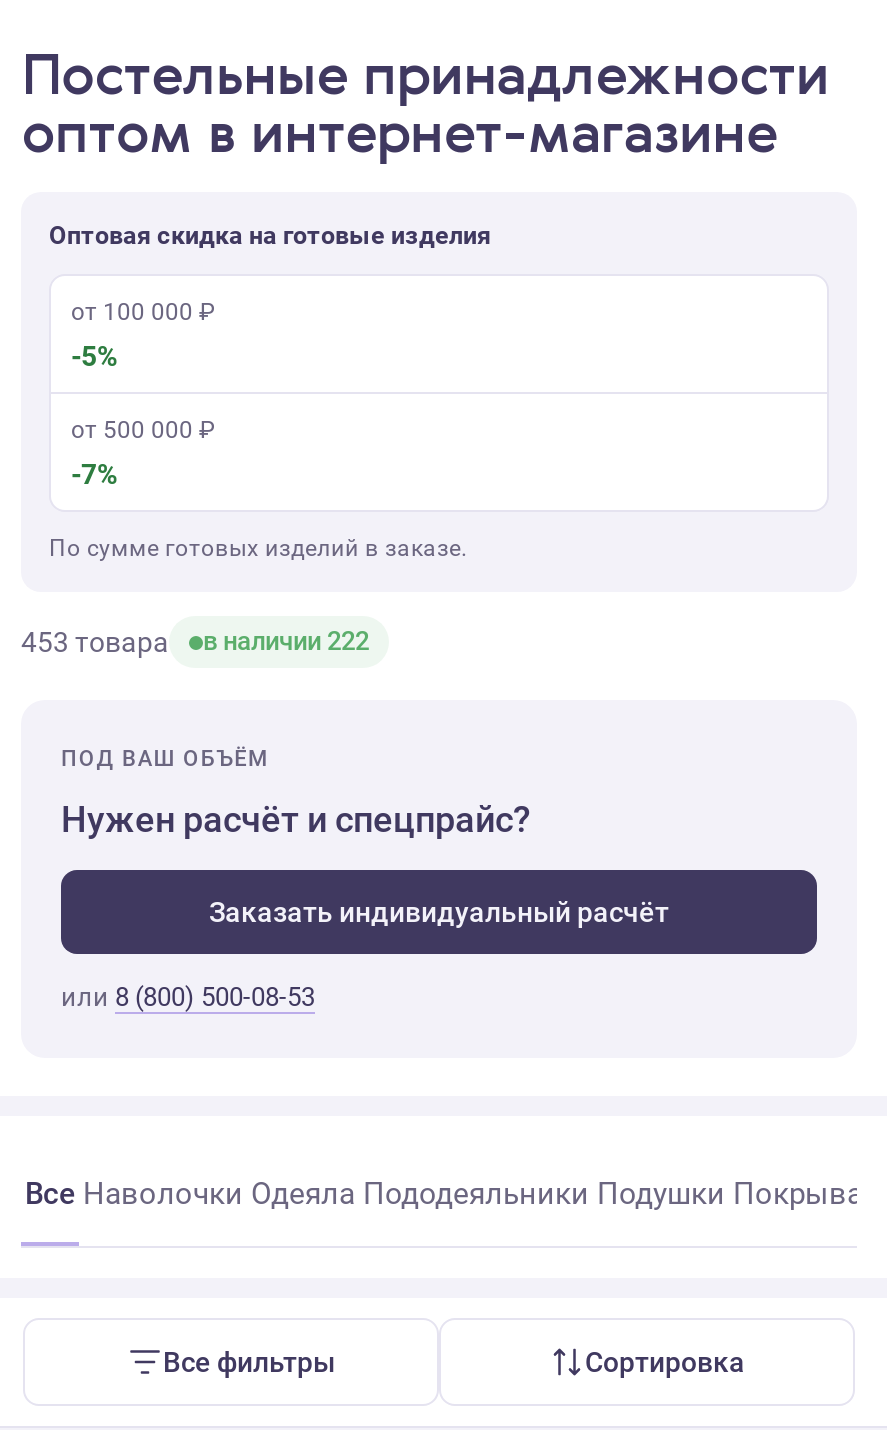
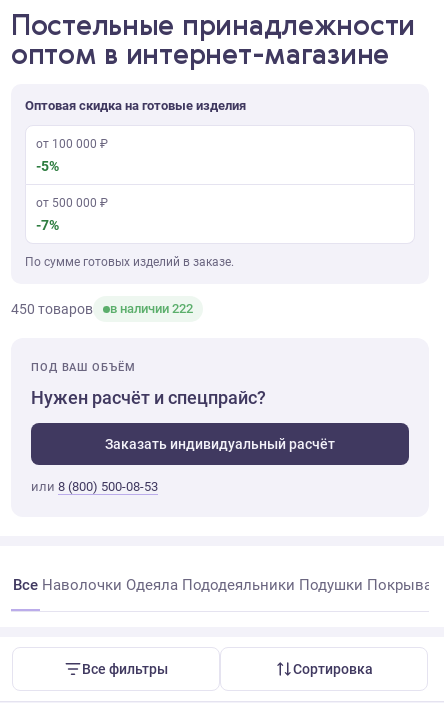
[21,626,369,658] 453 товара в наличии 222 -> [11,301,193,317] 450 товаров в наличии 222

